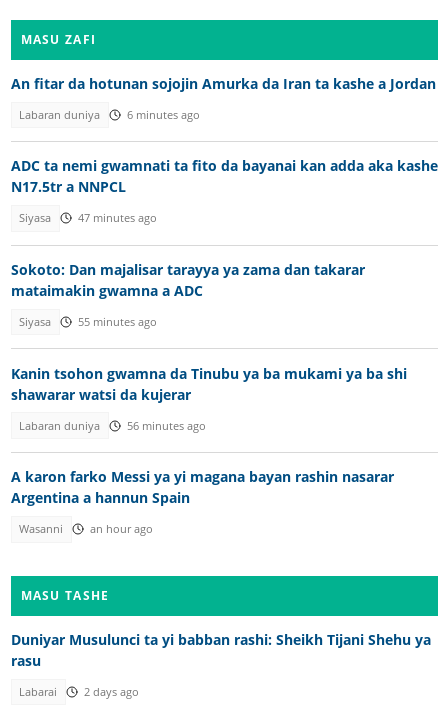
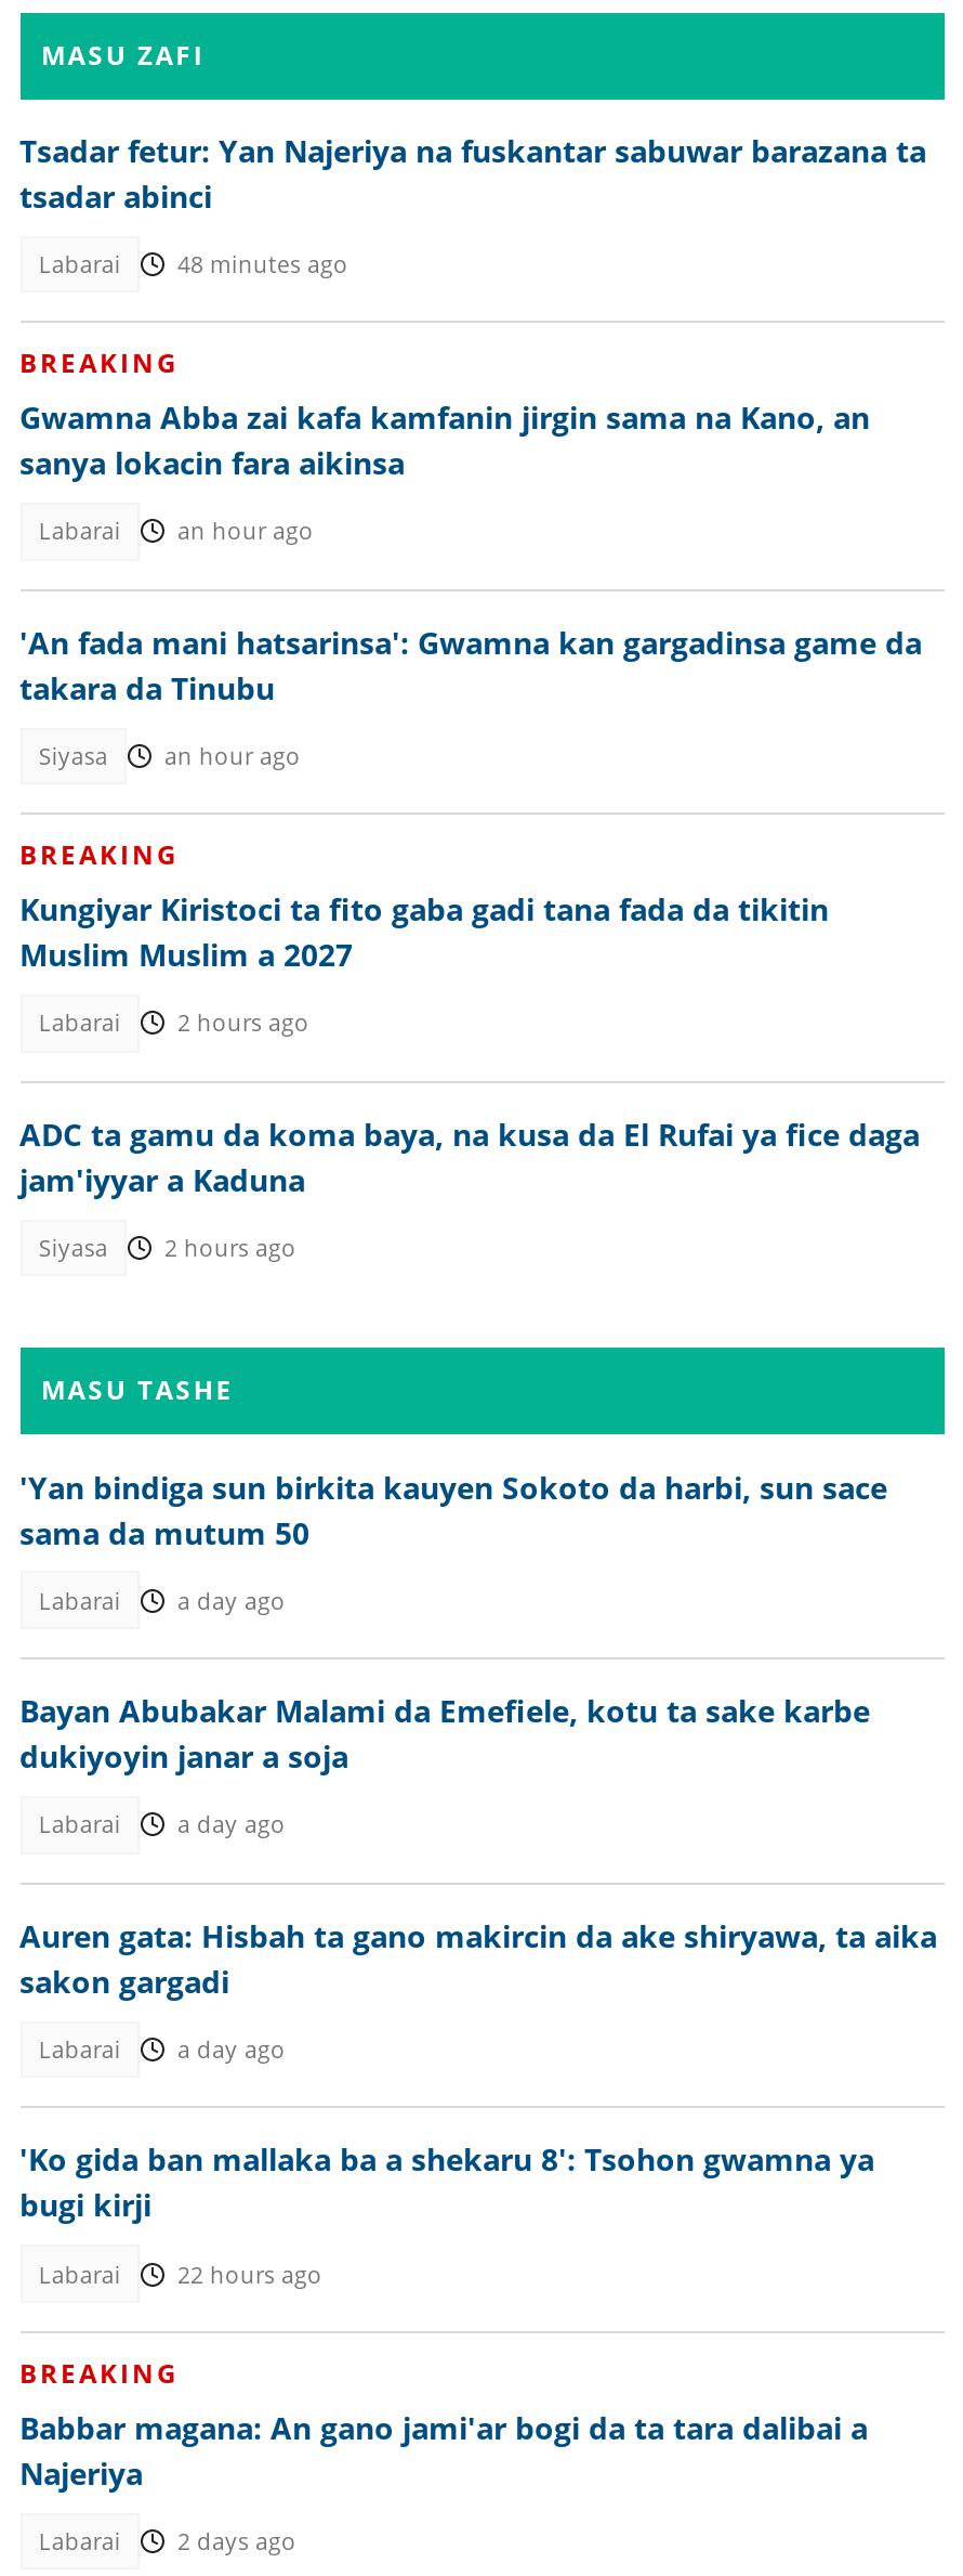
[10,74,437,196] An fitar da hotunan sojojin Amurka da Iran ta kashe a Jordan | Labaran duniya | 6 minutes ago | ADC ta nemi gwamnati ta fito da bayanai kan adda aka kashe | N17.5tr a NNPCL -> [19,129,926,708] Tsadar fetur: Yan Najeriya na fuskantar sabuwar barazana ta | tsadar abinci | Labarai | 48 minutes ago | BREAKING | Gwamna Abba zai kafa kamfanin jirgin sama na Kano, an | sanya lokacin fara aikinsa | Labarai | an hour ago | 'An fada mani hatsarinsa': Gwamna kan gargadinsa game da | takara da Tinubu
[10,211,364,300] 47 minutes ago | Sokoto: Dan majalisar tarayya ya zama dan takarar | mataimakin gwamna a ADC -> [19,741,920,1200] an hour ago | BREAKING | Kungiyar Kiristoci ta fito gaba gadi tana fada da tikitin | Muslim Muslim a 2027 | Labarai | 2 hours ago | ADC ta gamu da koma baya, na kusa da El Rufai ya fice daga | jam'iyyar a Kaduna
[10,315,406,536] 55 minutes ago | Kanin tsohon gwamna da Tinubu ya ba mukami ya ba shi | shawarar watsi da kujerar | Labaran duniya | 56 minutes ago | A karon farko Messi ya yi magana bayan rashin nasarar | Argentina a hannun Spain | Wasanni | an hour ago -> [164,1233,296,1263] 2 hours ago
[10,630,430,670] Duniyar Musulunci ta yi babban rashi: Sheikh Tijani Shehu ya | rasu -> [19,1466,937,2493] 'Yan bindiga sun birkita kauyen Sokoto da harbi, sun sace | sama da mutum 50 | Labarai | a day ago | Bayan Abubakar Malami da Emefiele, kotu ta sake karbe | dukiyoyin janar a soja | Labarai | a day ago | Auren gata: Hisbah ta gano makircin da ake shiryawa, ta aika | sakon gargadi | Labarai | a day ago | 'Ko gida ban mallaka ba a shekaru 8': Tsohon gwamna ya | bugi kirji | Labarai | 22 hours ago | BREAKING | Babbar magana: An gano jami'ar bogi da ta tara dalibai a | Najeriya

